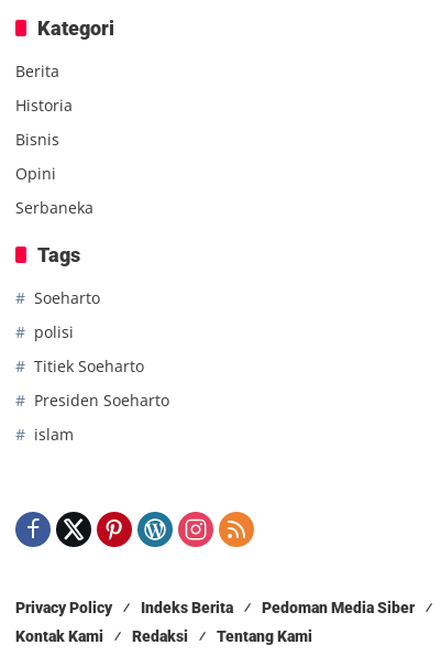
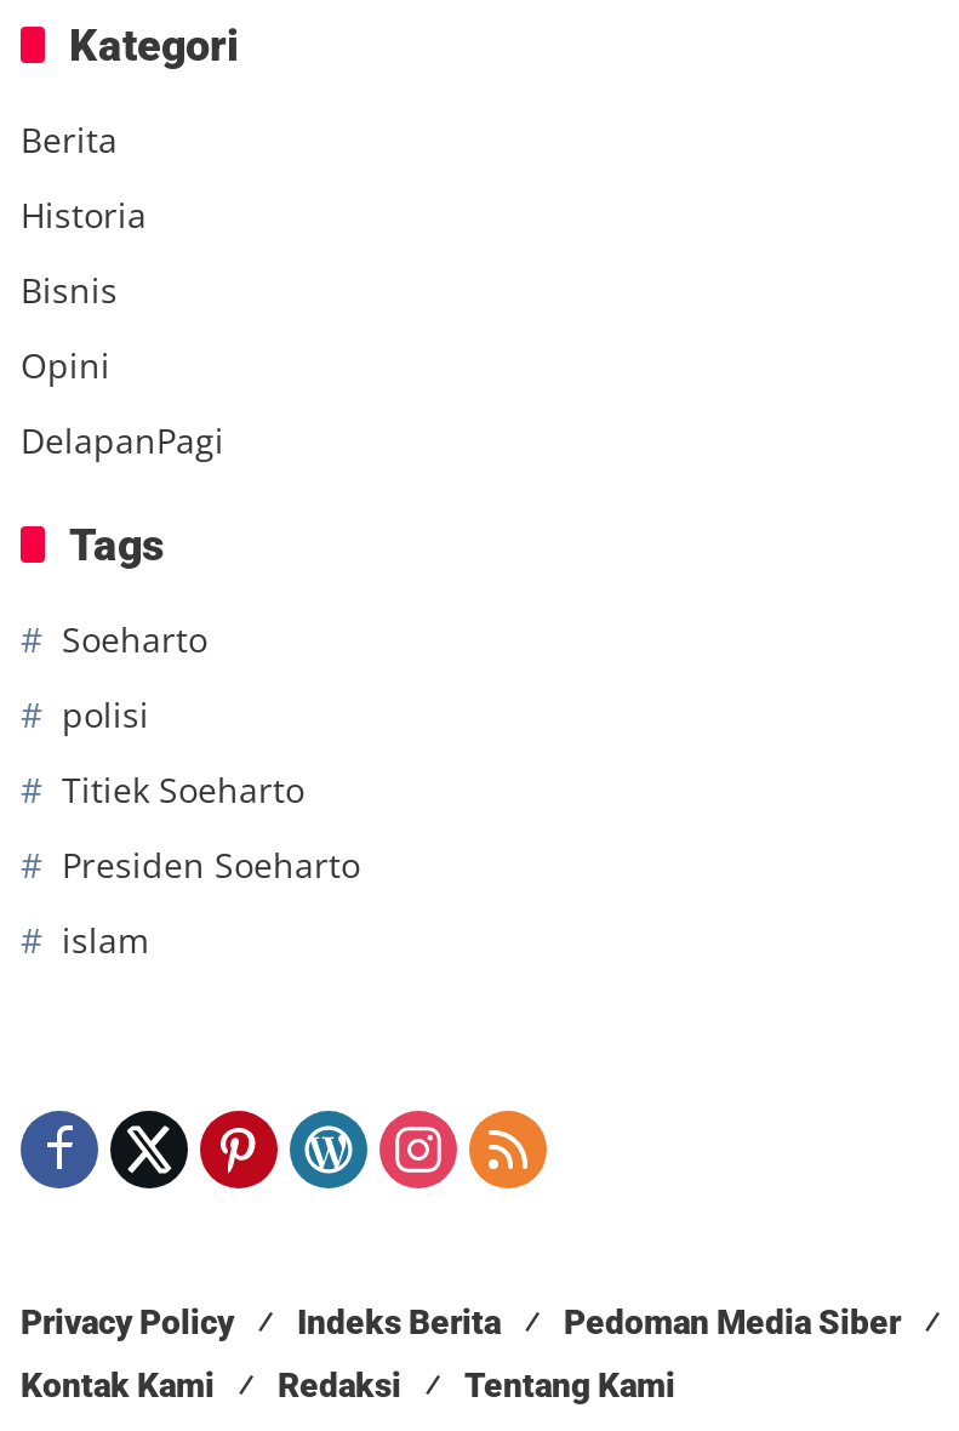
[15,197,93,218] Serbaneka -> [21,418,224,464] DelapanPagi

